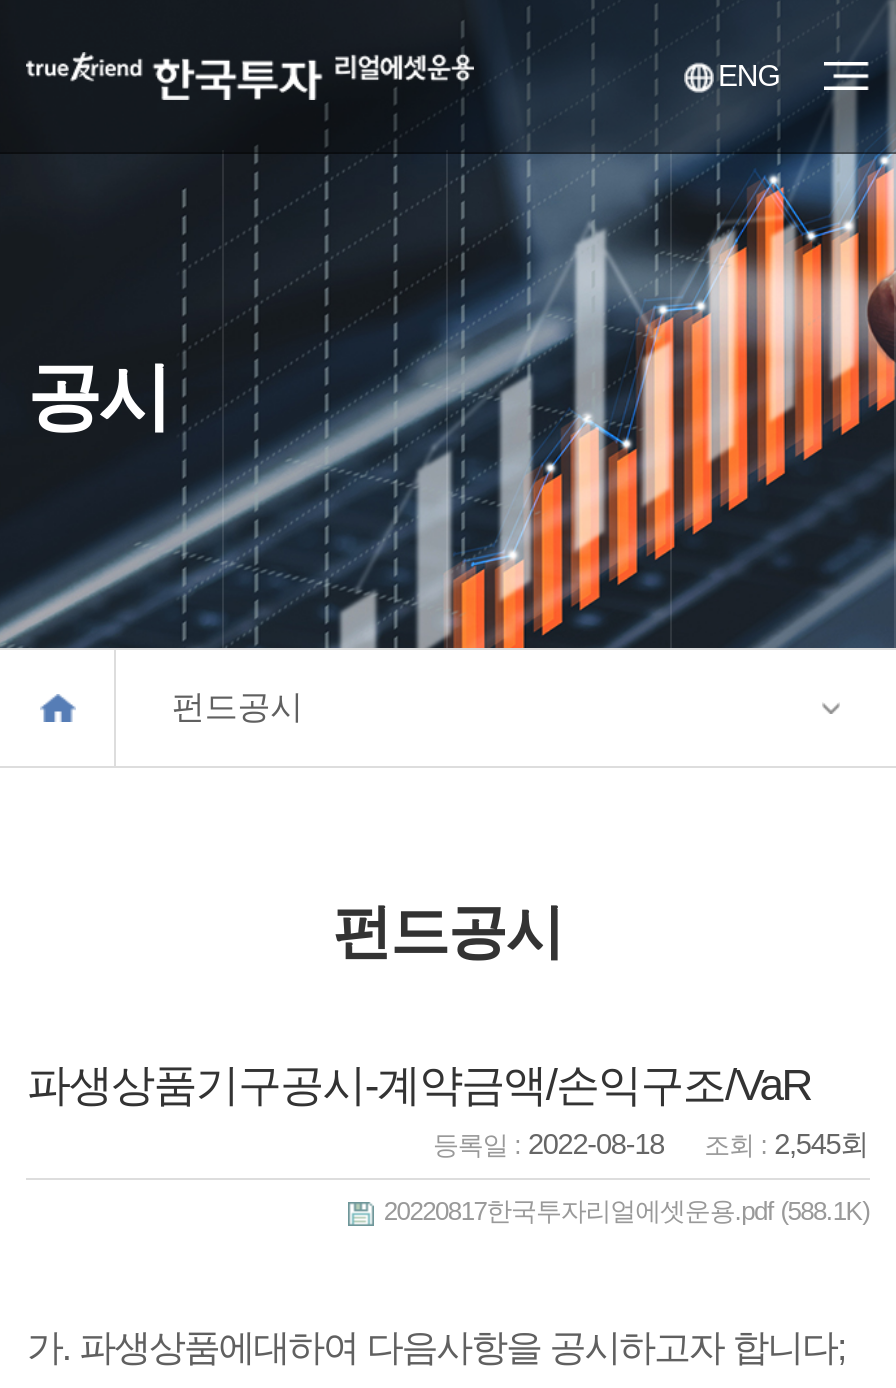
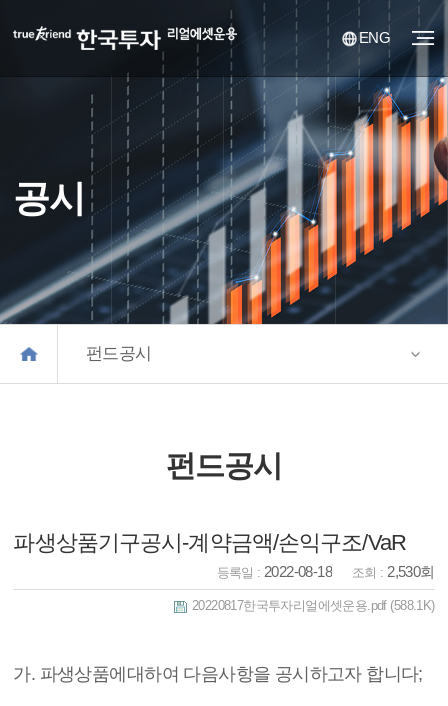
[433,1128,869,1160] 등록일 : 2022-08-18 조회 : 2,545회 -> [216,564,435,580] 등록일 : 2022-08-18 조회 : 2,530회

